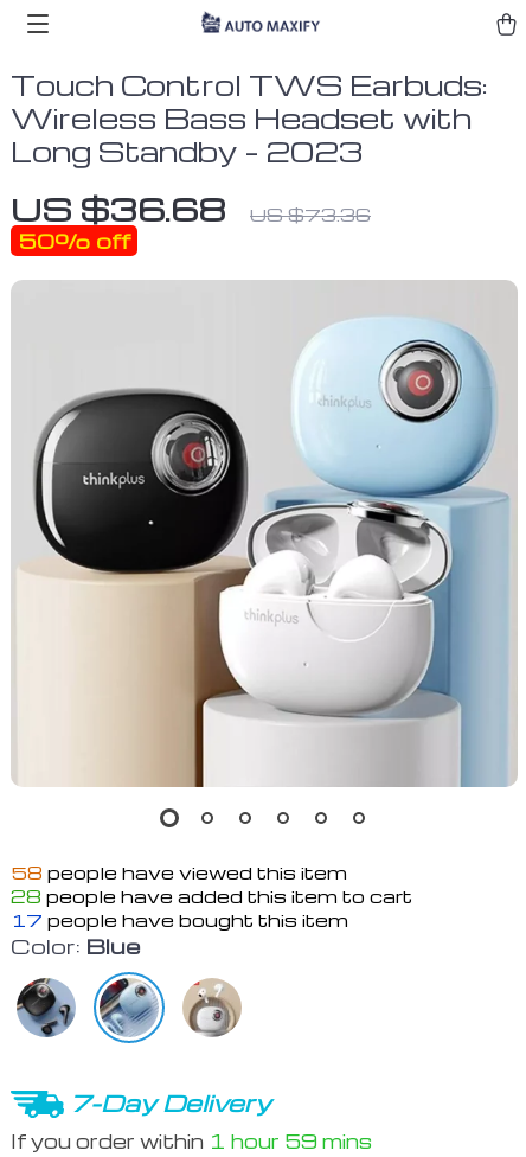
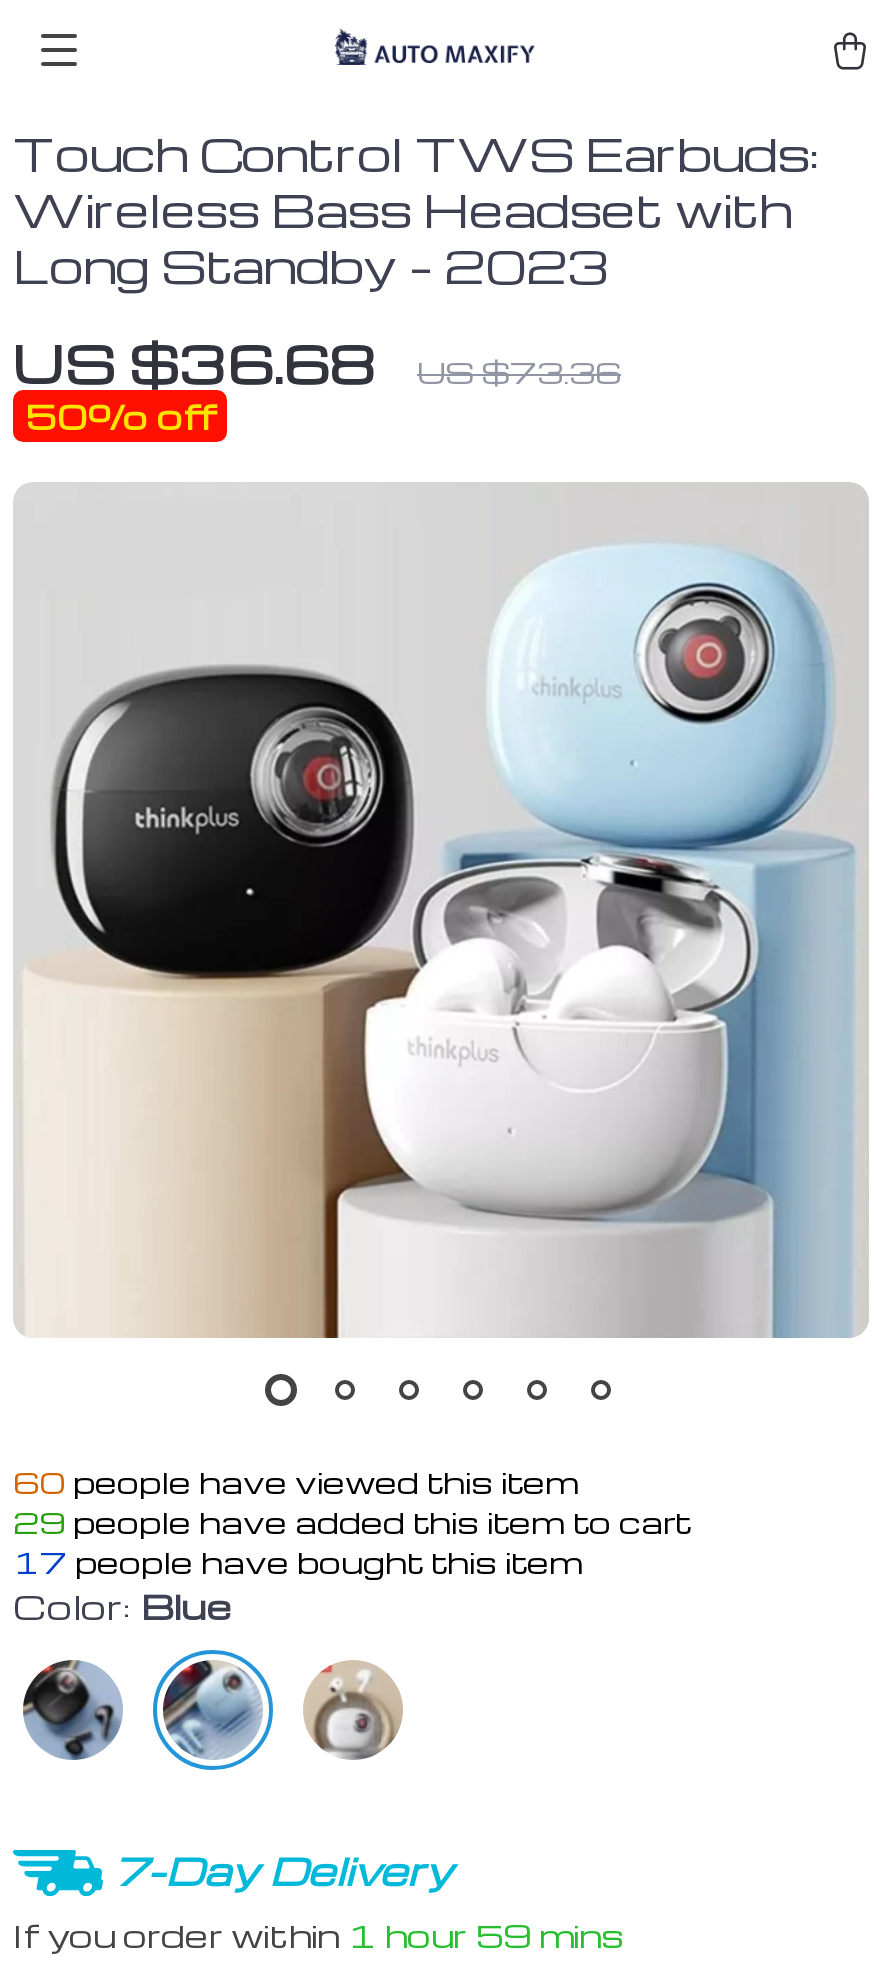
[11,861,347,884] 58 people have viewed this item -> [13,1462,579,1502] 60 people have viewed this item
[11,884,412,908] 28 people have added this item to cart -> [13,1502,691,1542] 29 people have added this item to cart

